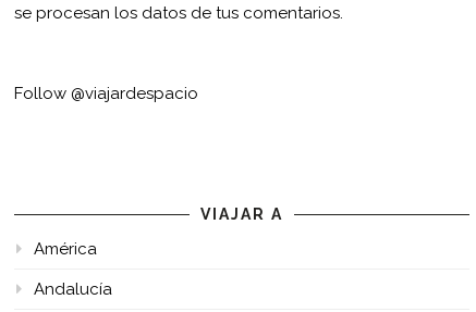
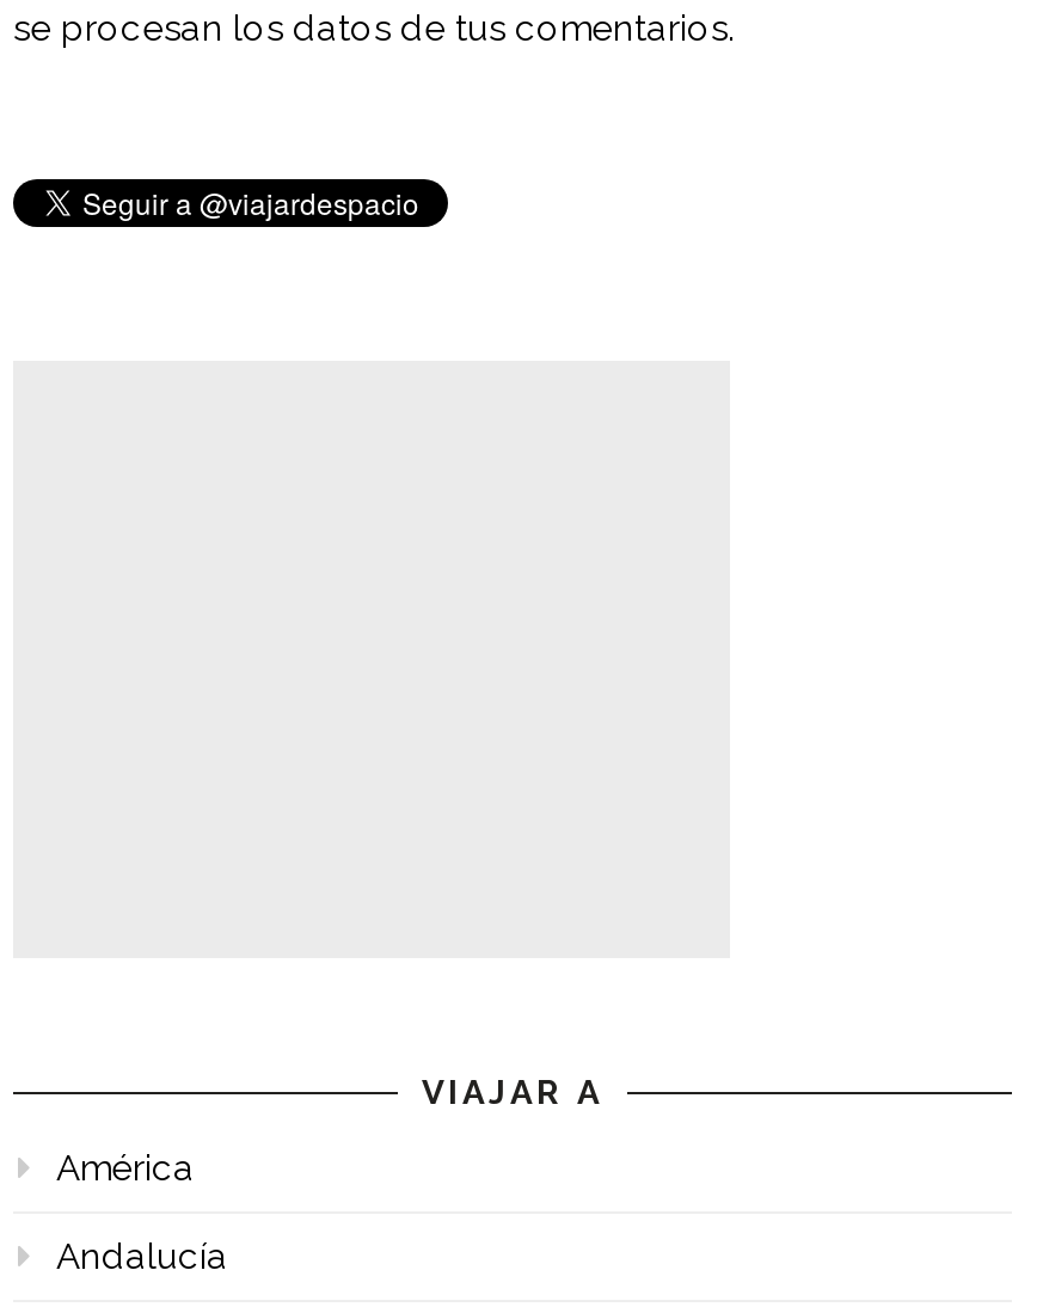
[14,84,198,103] Follow @viajardespacio -> none

